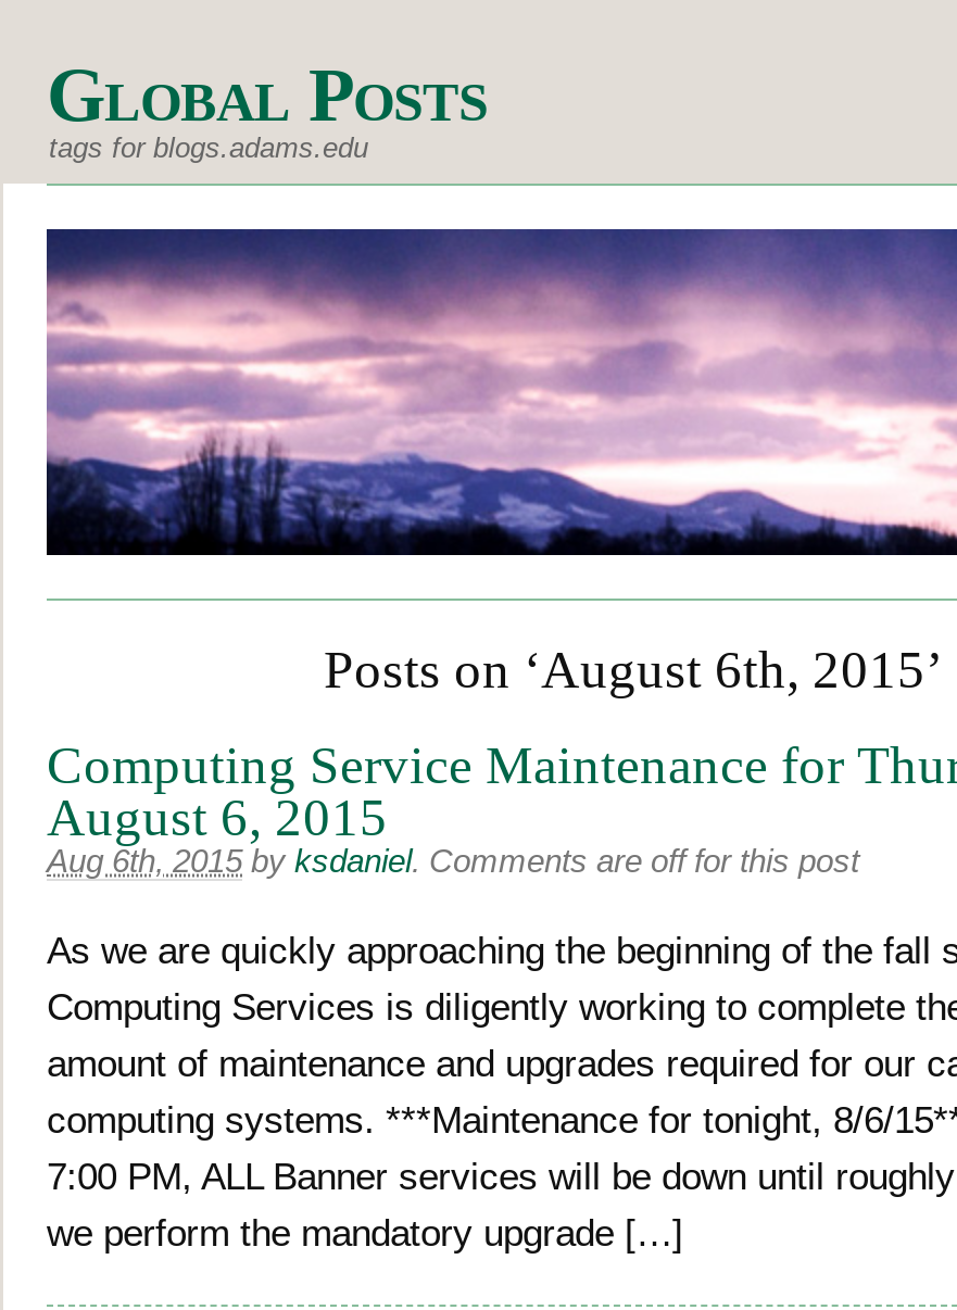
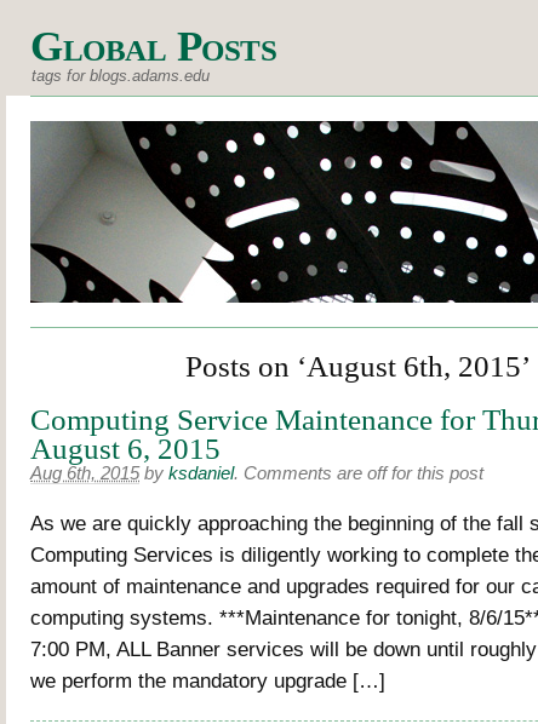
[45,227,950,557] [image] -> [29,120,534,304] [image]

